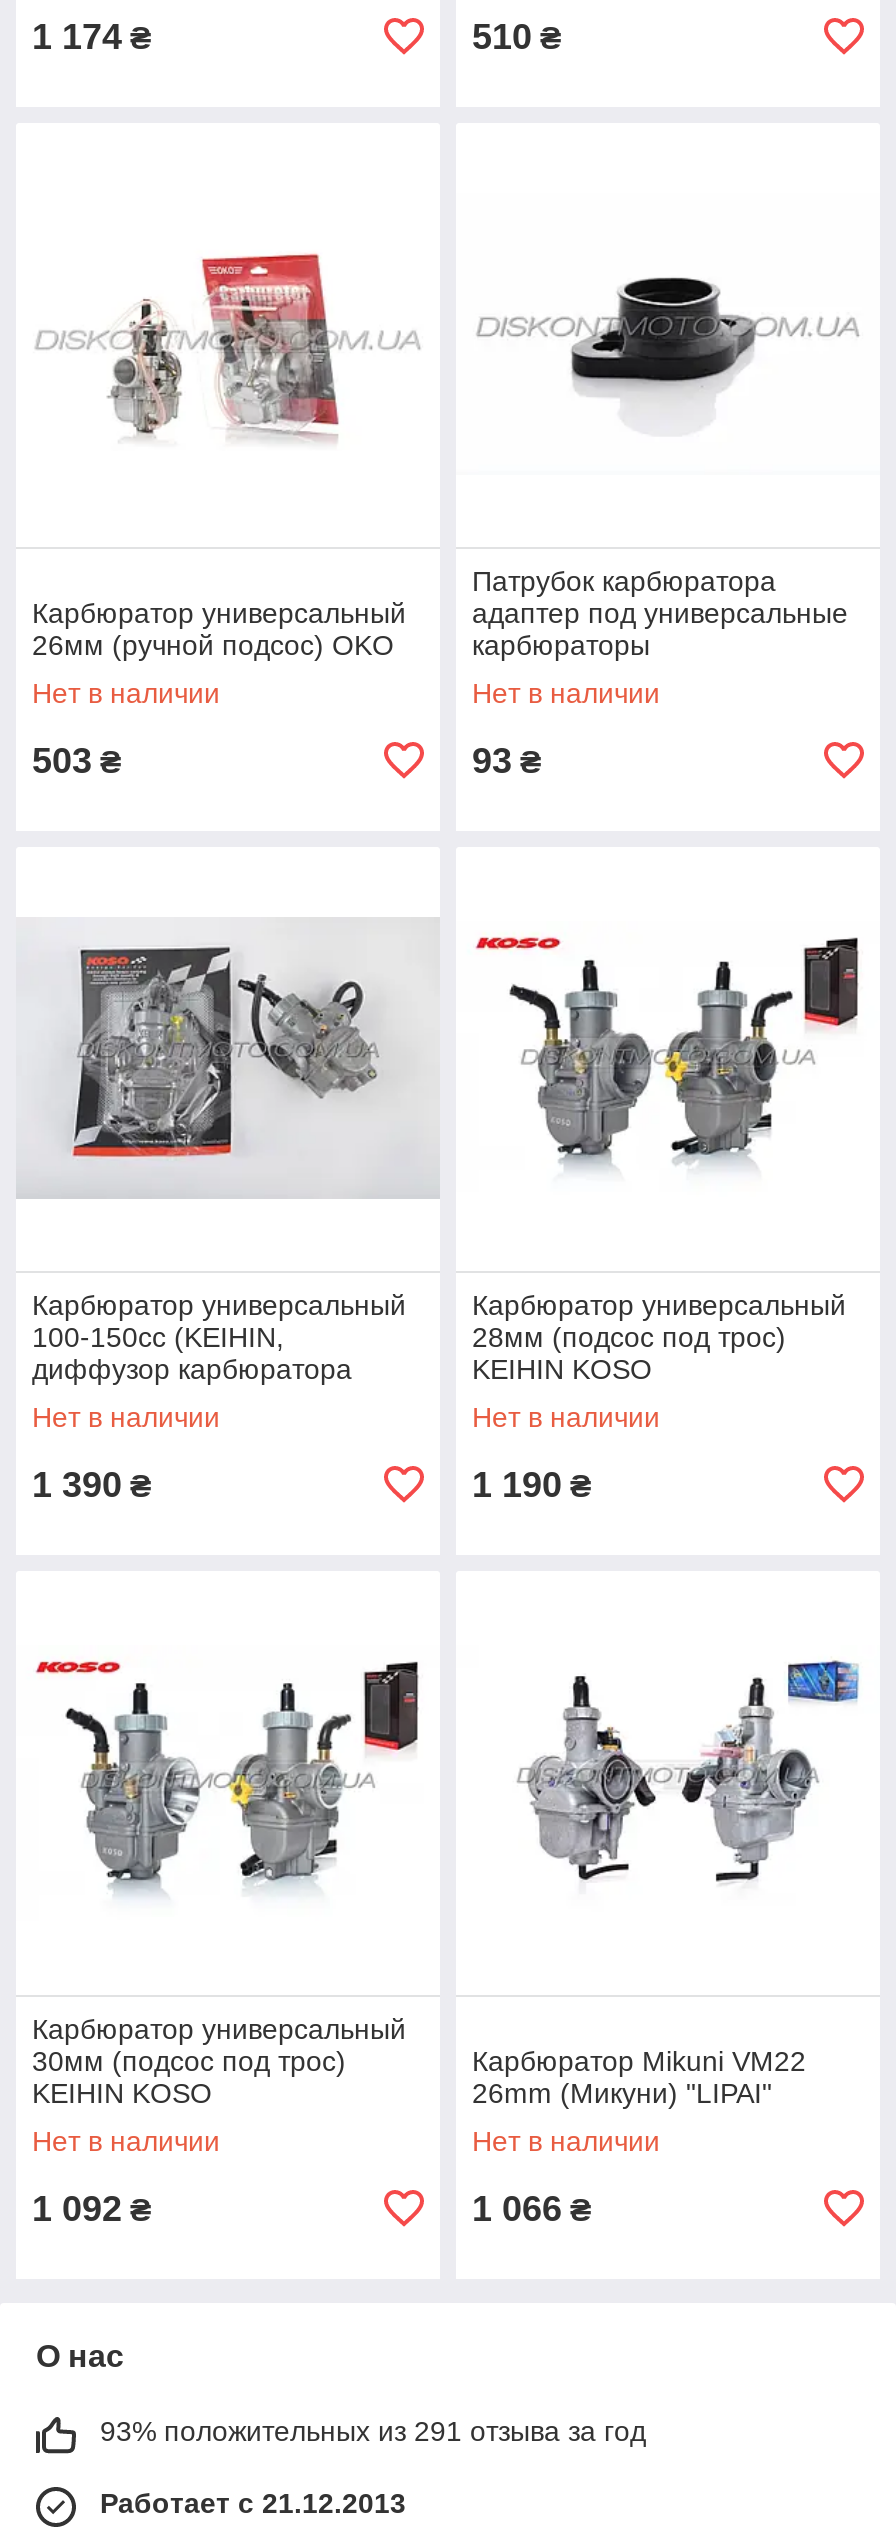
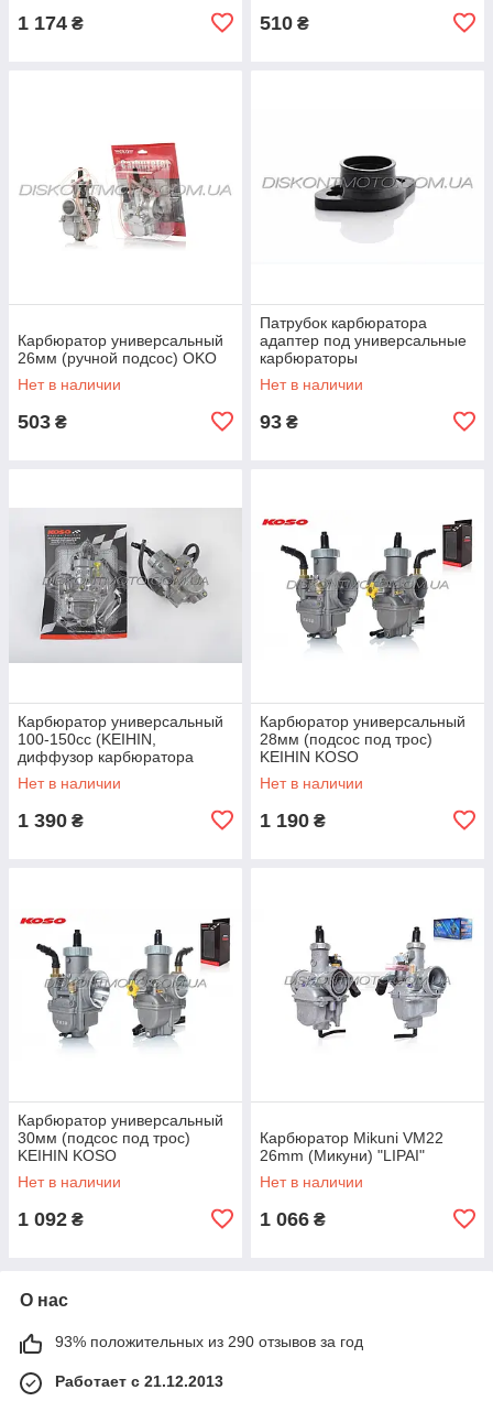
[100,2415,646,2447] 93% положительных из 291 отзыва за год -> [55,1332,363,1350] 93% положительных из 290 отзывов за год

